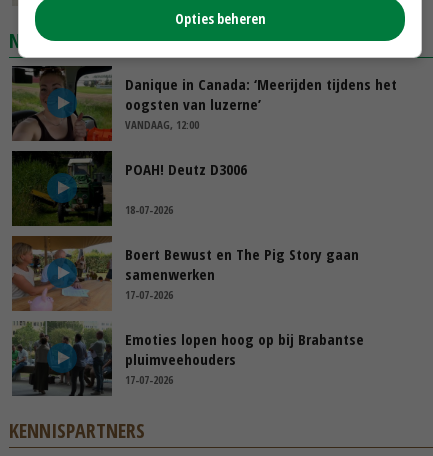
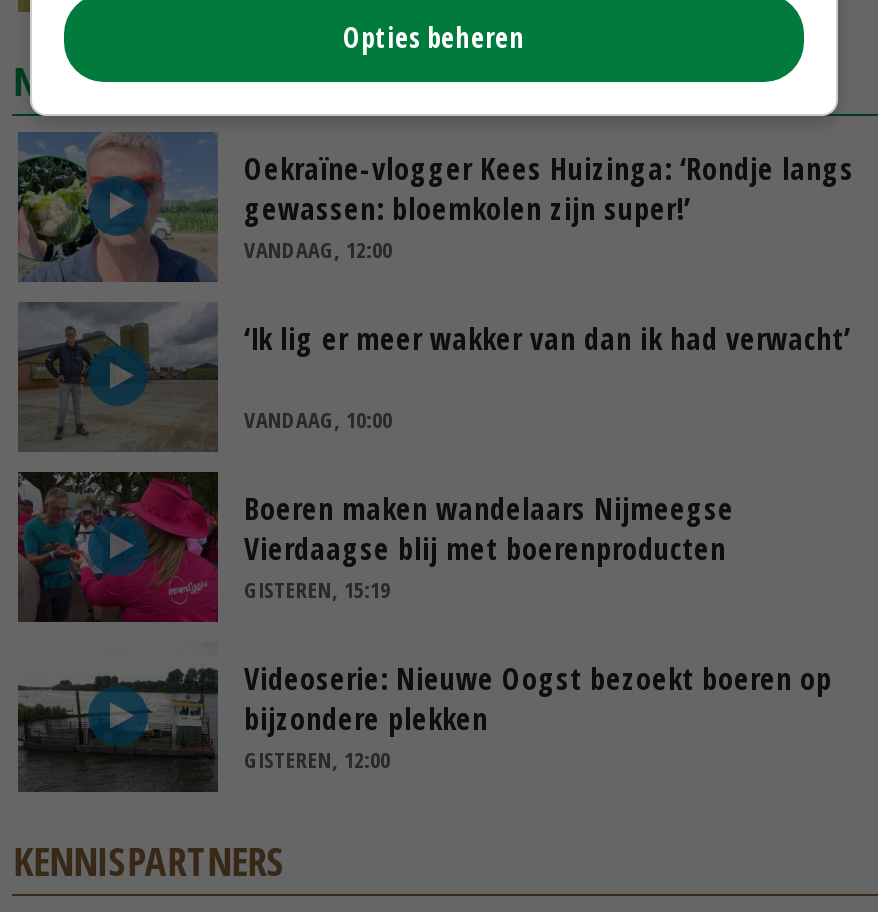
[12,66,397,141] [image] | Danique in Canada: ‘Meerijden tijdens het | oogsten van luzerne’ -> [18,134,854,282] [image] | Oekraïne-vlogger Kees Huizinga: ‘Rondje langs | gewassen: bloemkolen zijn super!’
[12,151,247,226] [image] | POAH! Deutz D3006 -> [20,304,850,450] [image] | ‘Ik lig er meer wakker van dan ik had verwacht’
[125,202,173,217] 18-07-2026 -> [244,404,392,434] VANDAAG, 10:00
[12,238,359,310] [image] | Boert Bewust en The Pig Story gaan | samenwerken | 17-07-2026 -> [18,474,734,622] [image] | Boeren maken wandelaars Nijmeegse | Vierdaagse blij met boerenproducten | GISTEREN, 15:19
[12,321,364,393] [image] | Emoties lopen hoog op bij Brabantse | pluimveehouders | 17-07-2026 -> [20,644,832,786] [image] | Videoserie: Nieuwe Oogst bezoekt boeren op | bijzondere plekken | GISTEREN, 12:00

